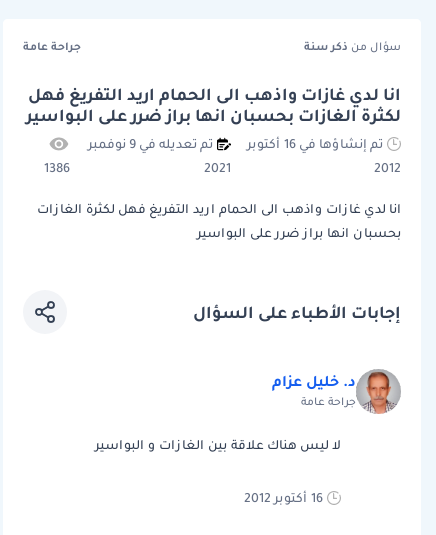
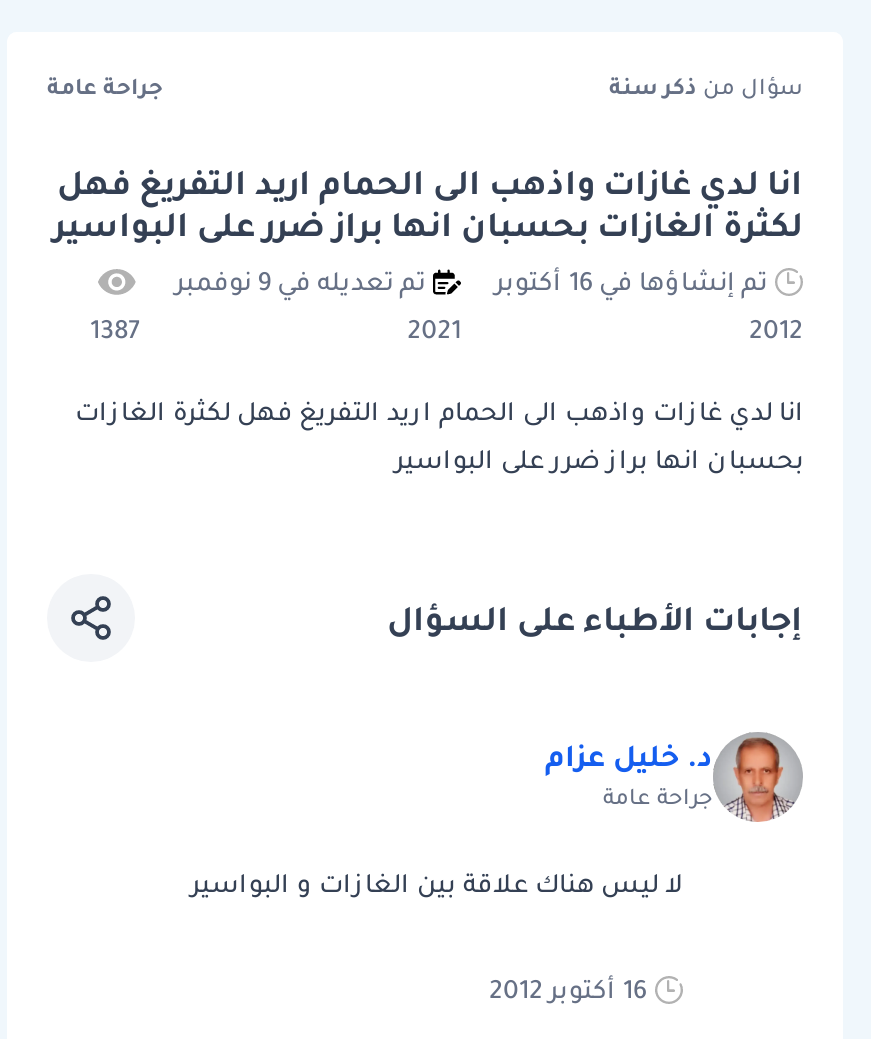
[44,158,70,177] 1386 -> [90,310,140,348] 1387

